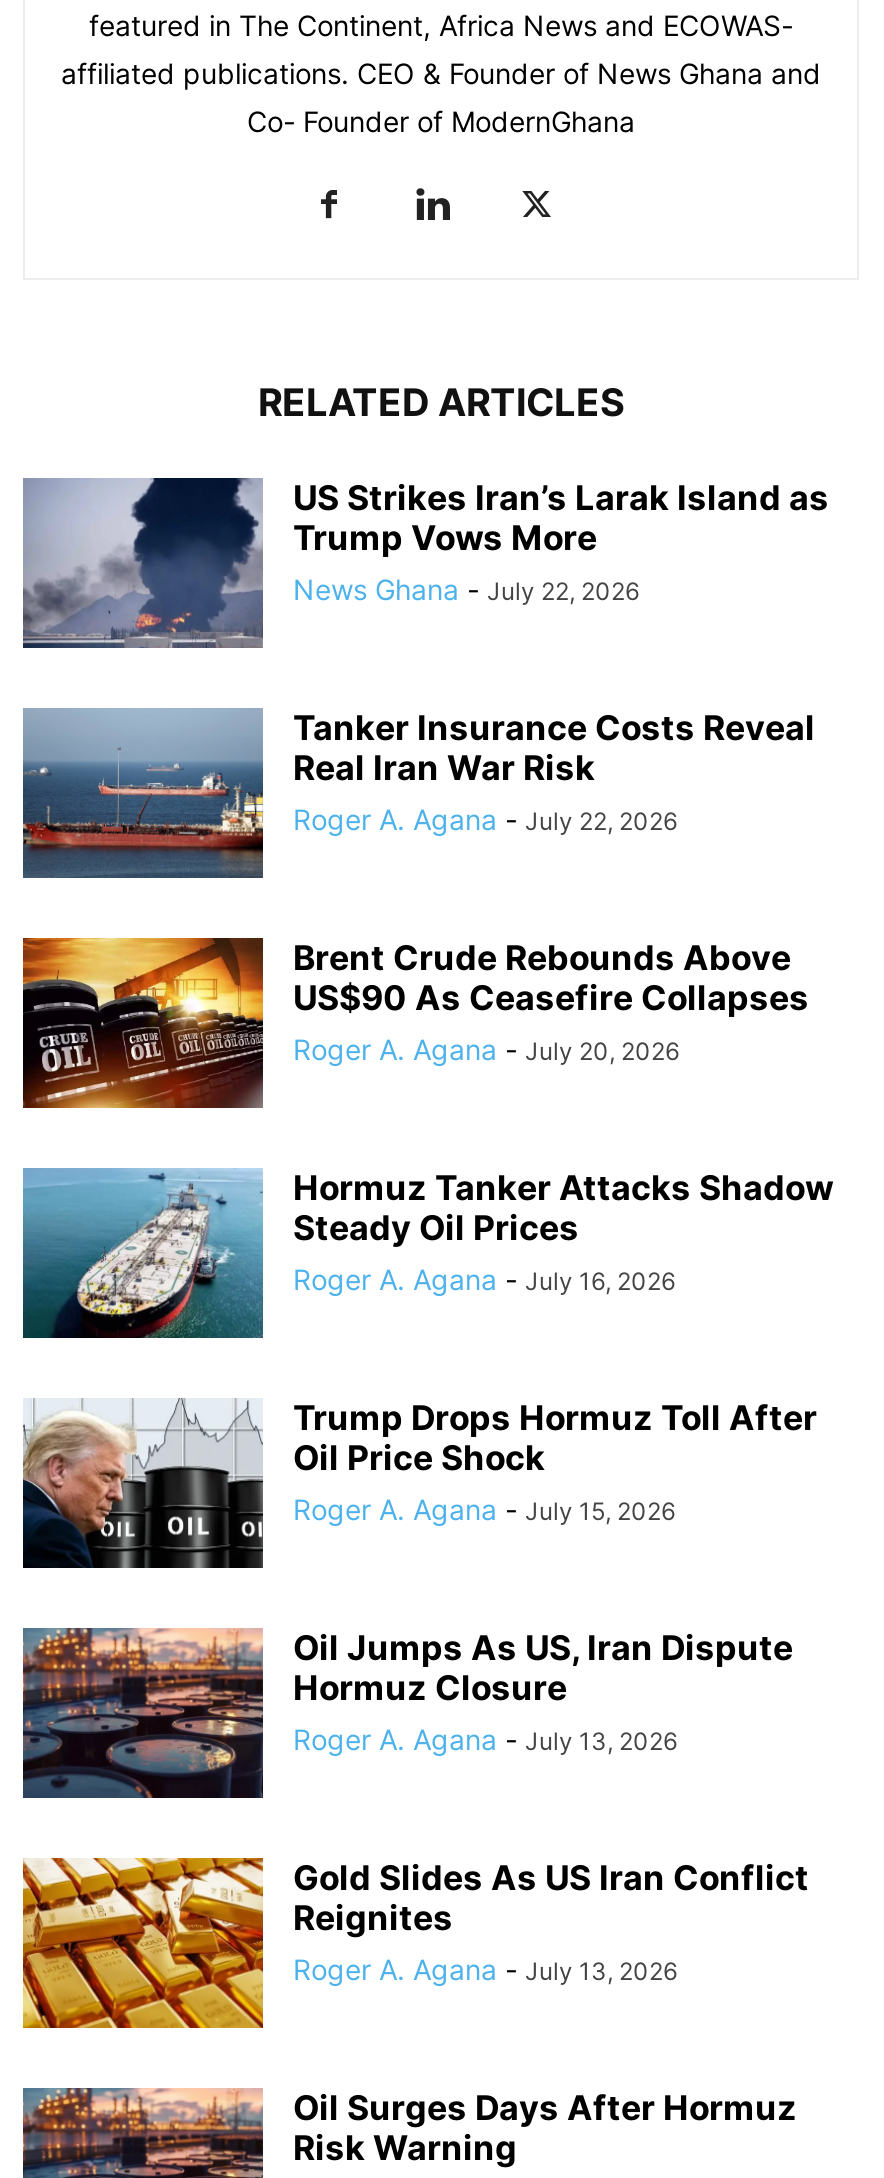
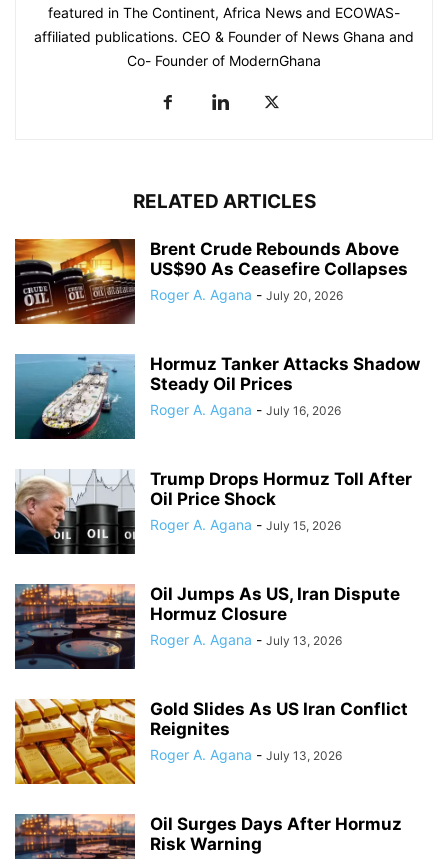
[21,476,829,650] [image] | US Strikes Iran’s Larak Island as | Trump Vows More | News Ghana - July 22, 2026 -> none
[23,709,815,880] [image] | Tanker Insurance Costs Reveal | Real Iran War Risk | Roger A. Agana - July 22, 2026 -> none

